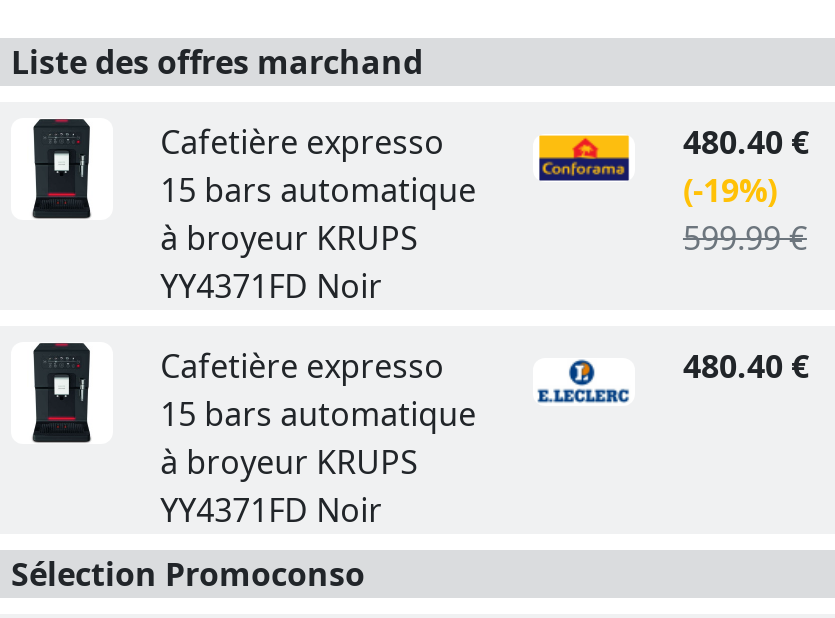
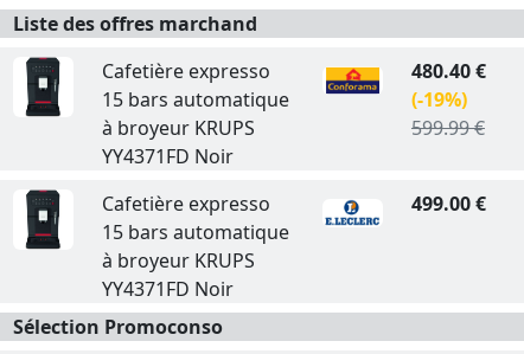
[683,344,809,388] 480.40 € -> [411,191,486,217] 499.00 €

